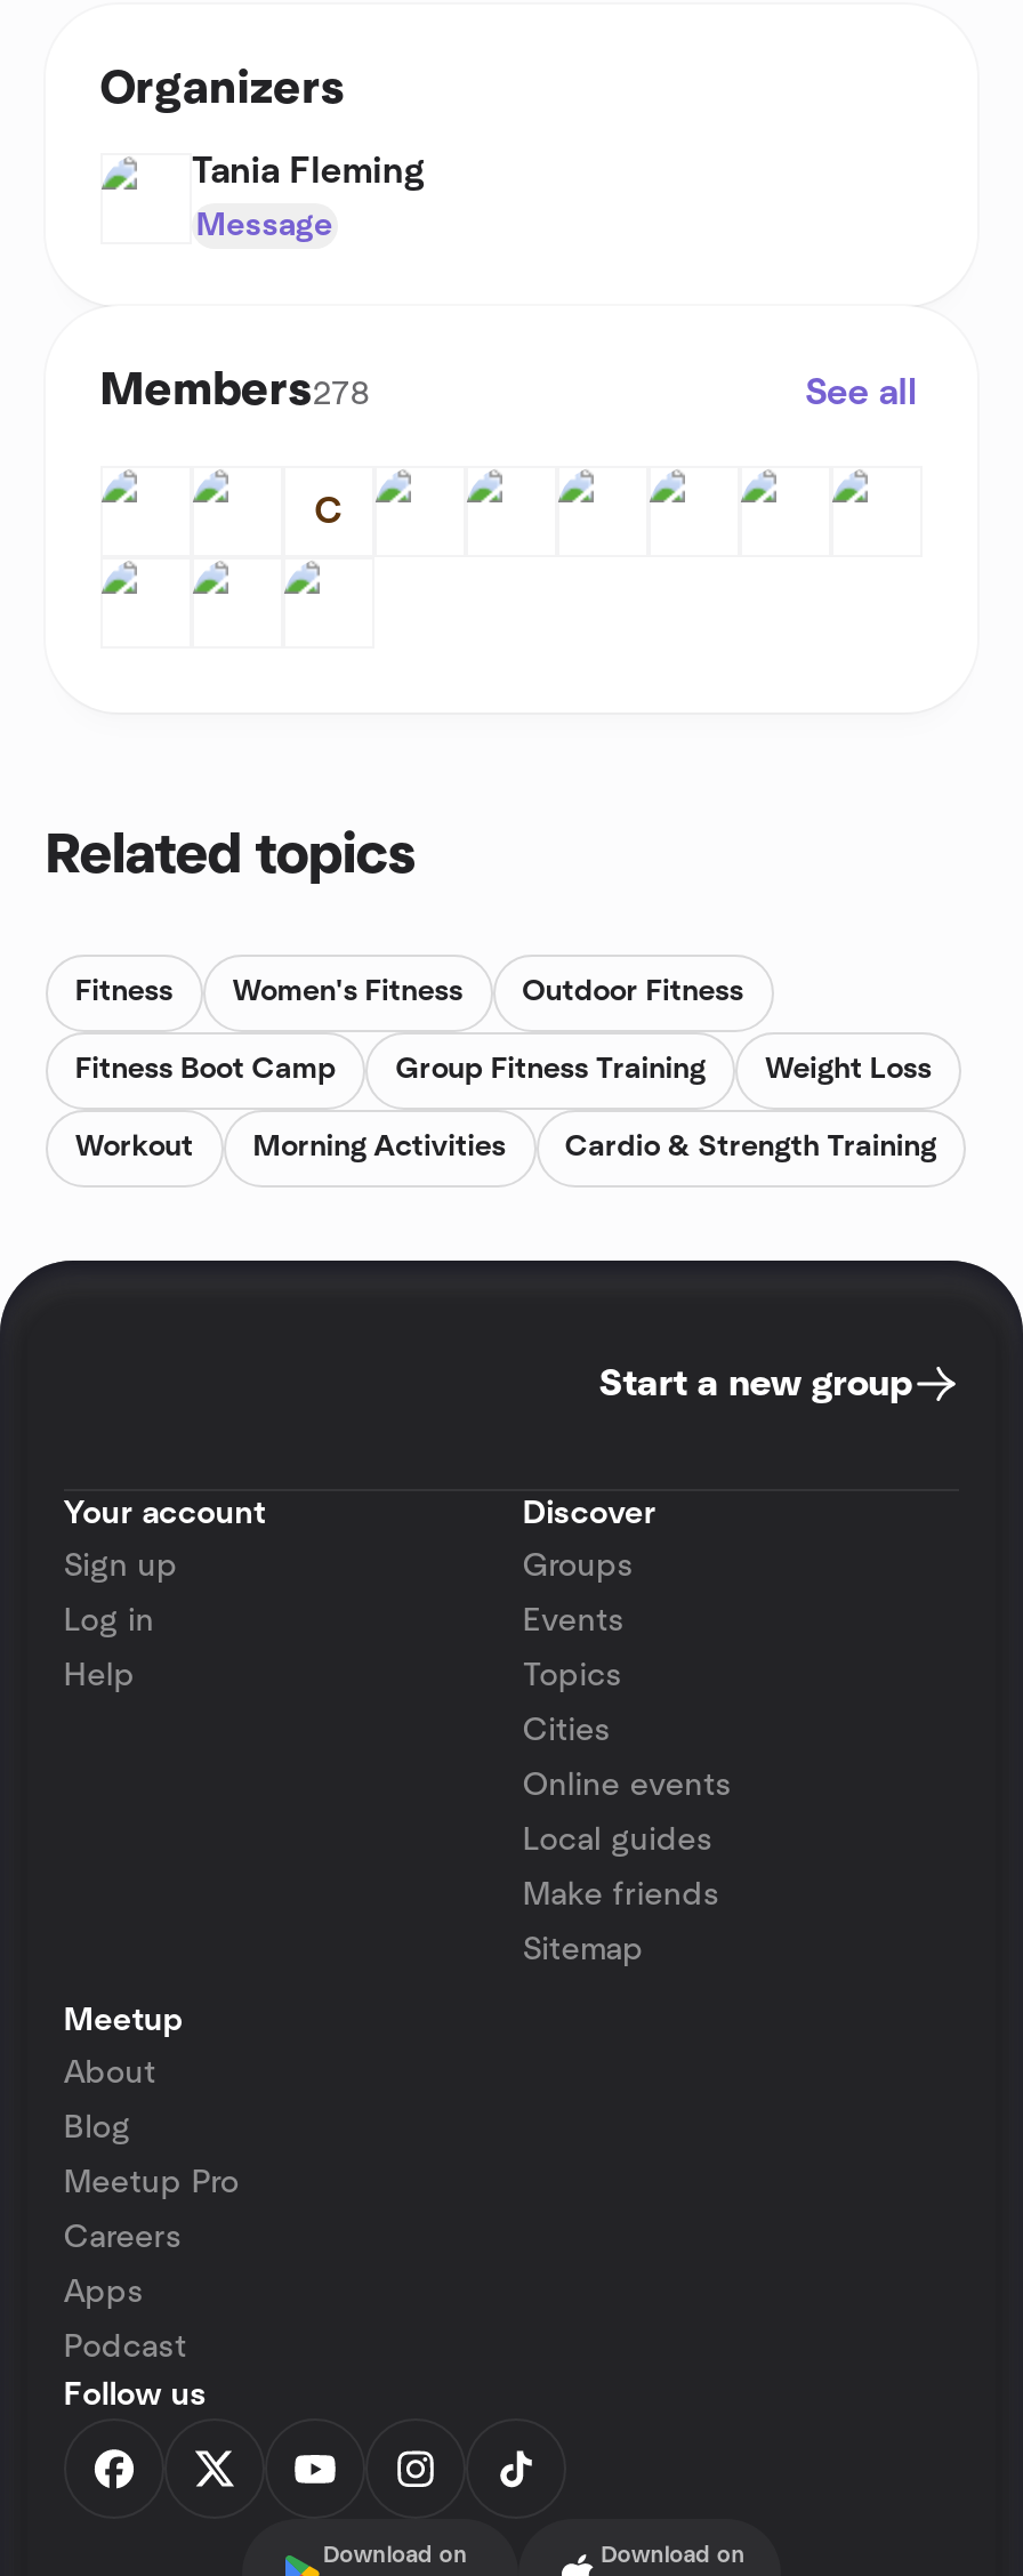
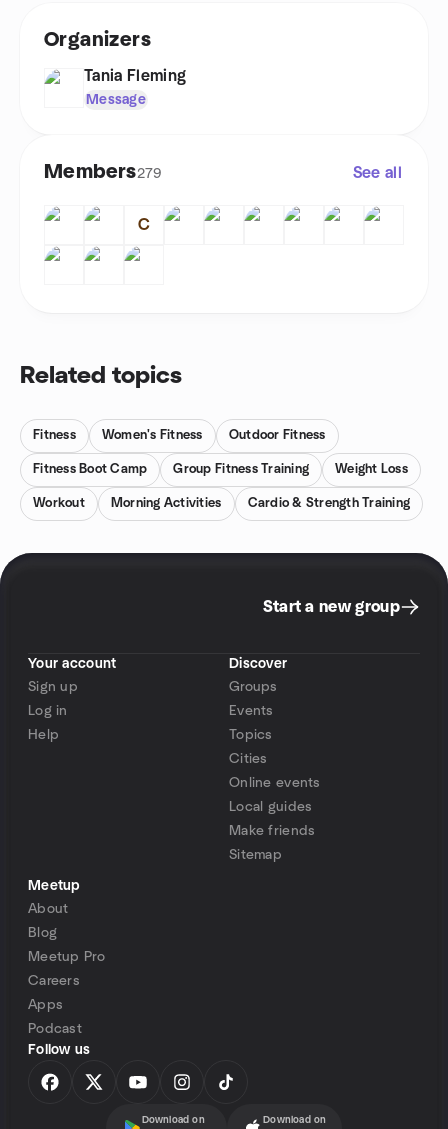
[100,368,372,413] Members278 -> [44,162,163,182] Members279

